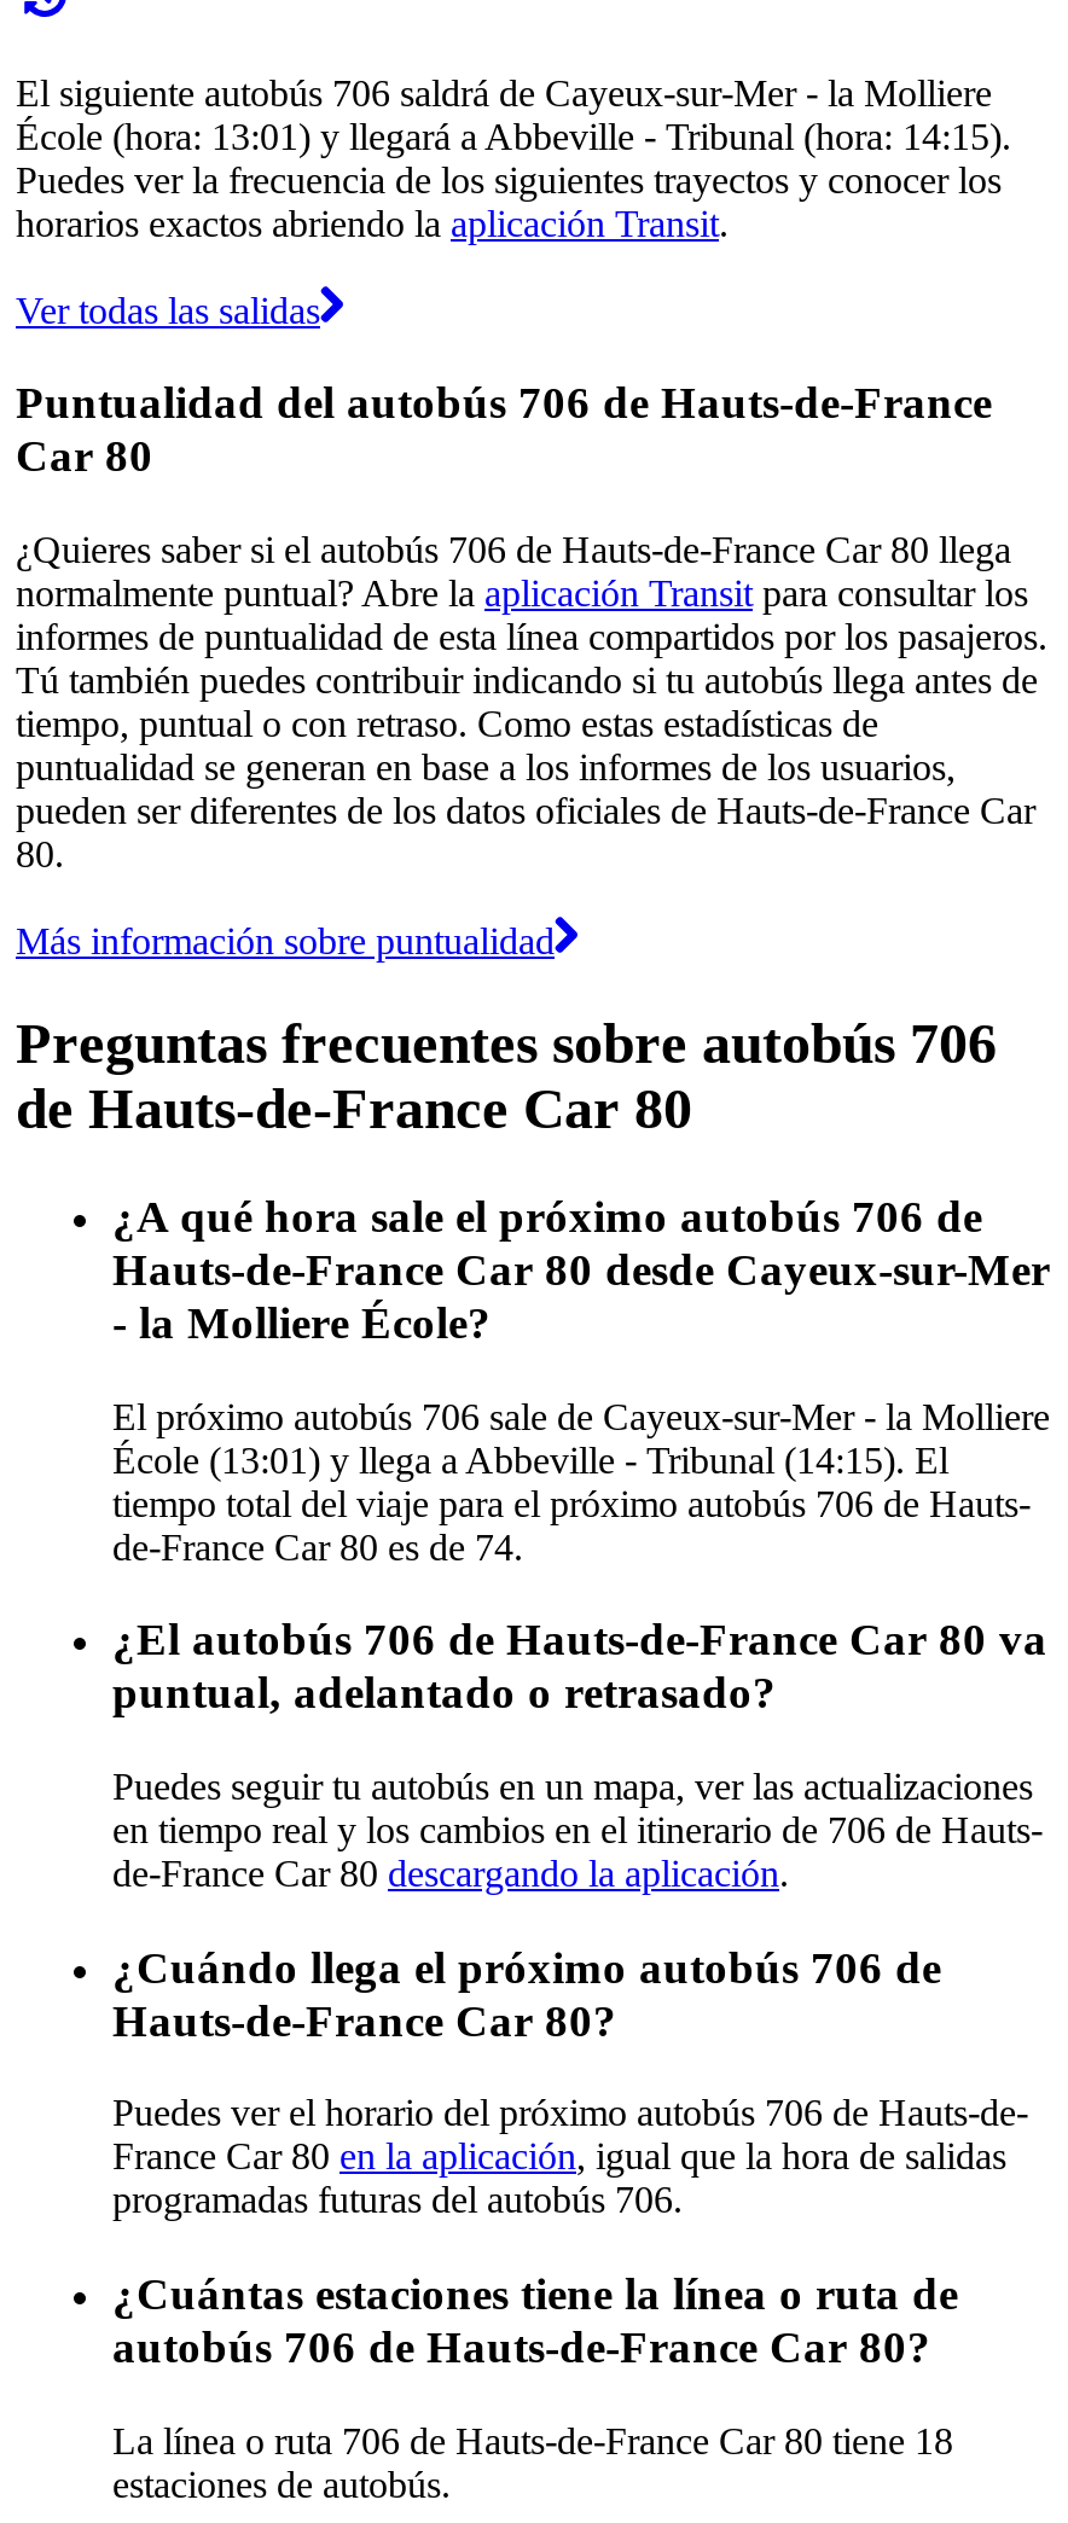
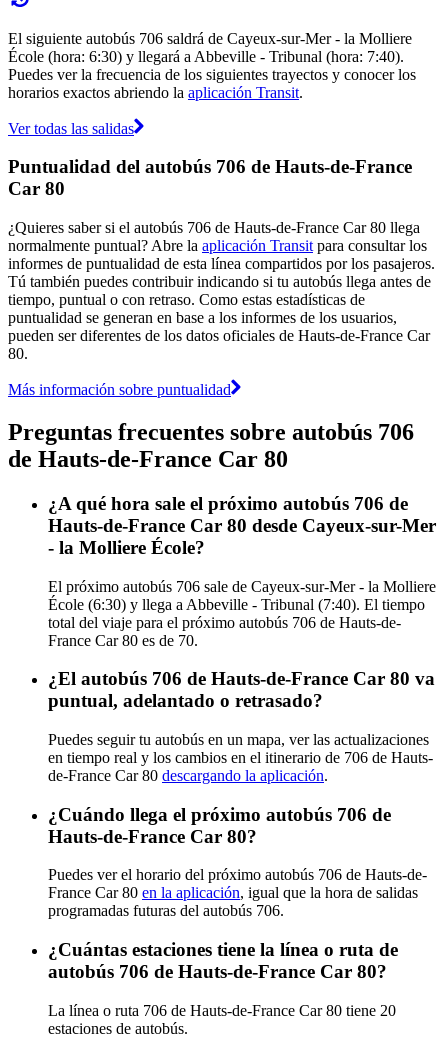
[16,115,1011,156] École (hora: 13:01) y llegará a Abbeville - Tribunal (hora: 14:15). -> [8,47,404,64] École (hora: 6:30) y llegará a Abbeville - Tribunal (hora: 7:40).
[112,1438,1031,1566] École (13:01) y llega a Abbeville - Tribunal (14:15). El | tiempo total del viaje para el próximo autobús 706 de Hauts- | de-France Car 80 es de 74. -> [48,595,425,648] École (6:30) y llega a Abbeville - Tribunal (7:40). El tiempo | total del viaje para el próximo autobús 706 de Hauts-de- | France Car 80 es de 70.
[112,2420,953,2461] La línea o ruta 706 de Hauts-de-France Car 80 tiene 18 -> [48,1002,396,1019] La línea o ruta 706 de Hauts-de-France Car 80 tiene 20

